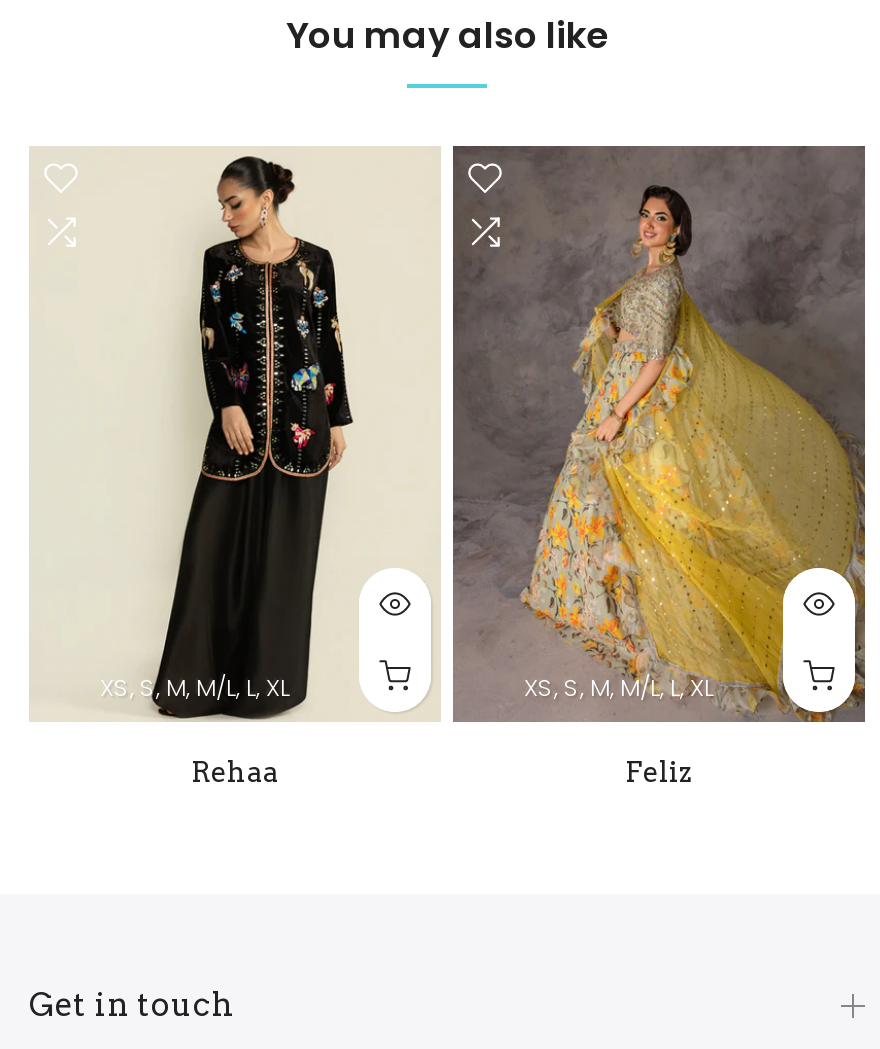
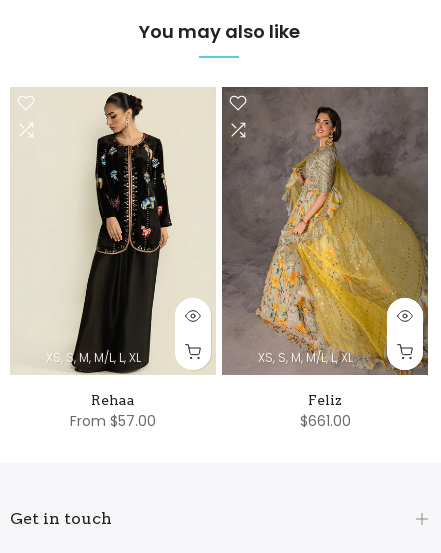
none -> [70,411,156,431] From $57.00
none -> [299,411,350,431] $661.00

